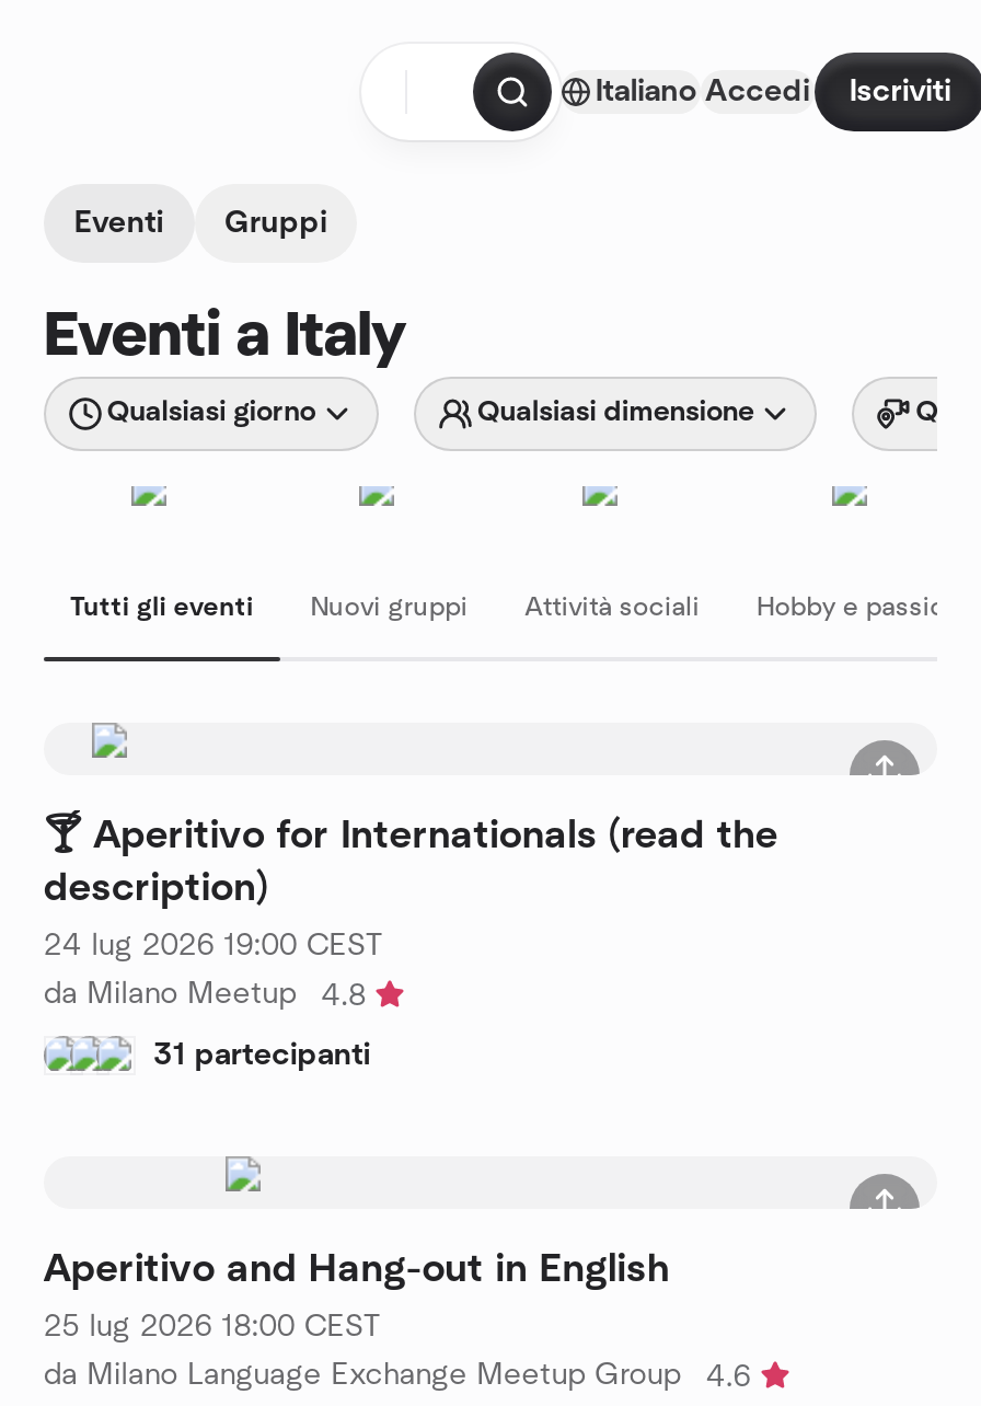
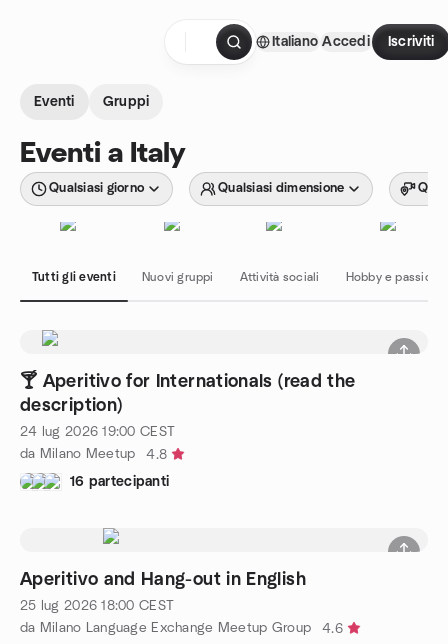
[153,1039,371,1070] 31 partecipanti -> [70,474,169,488] 16 partecipanti

